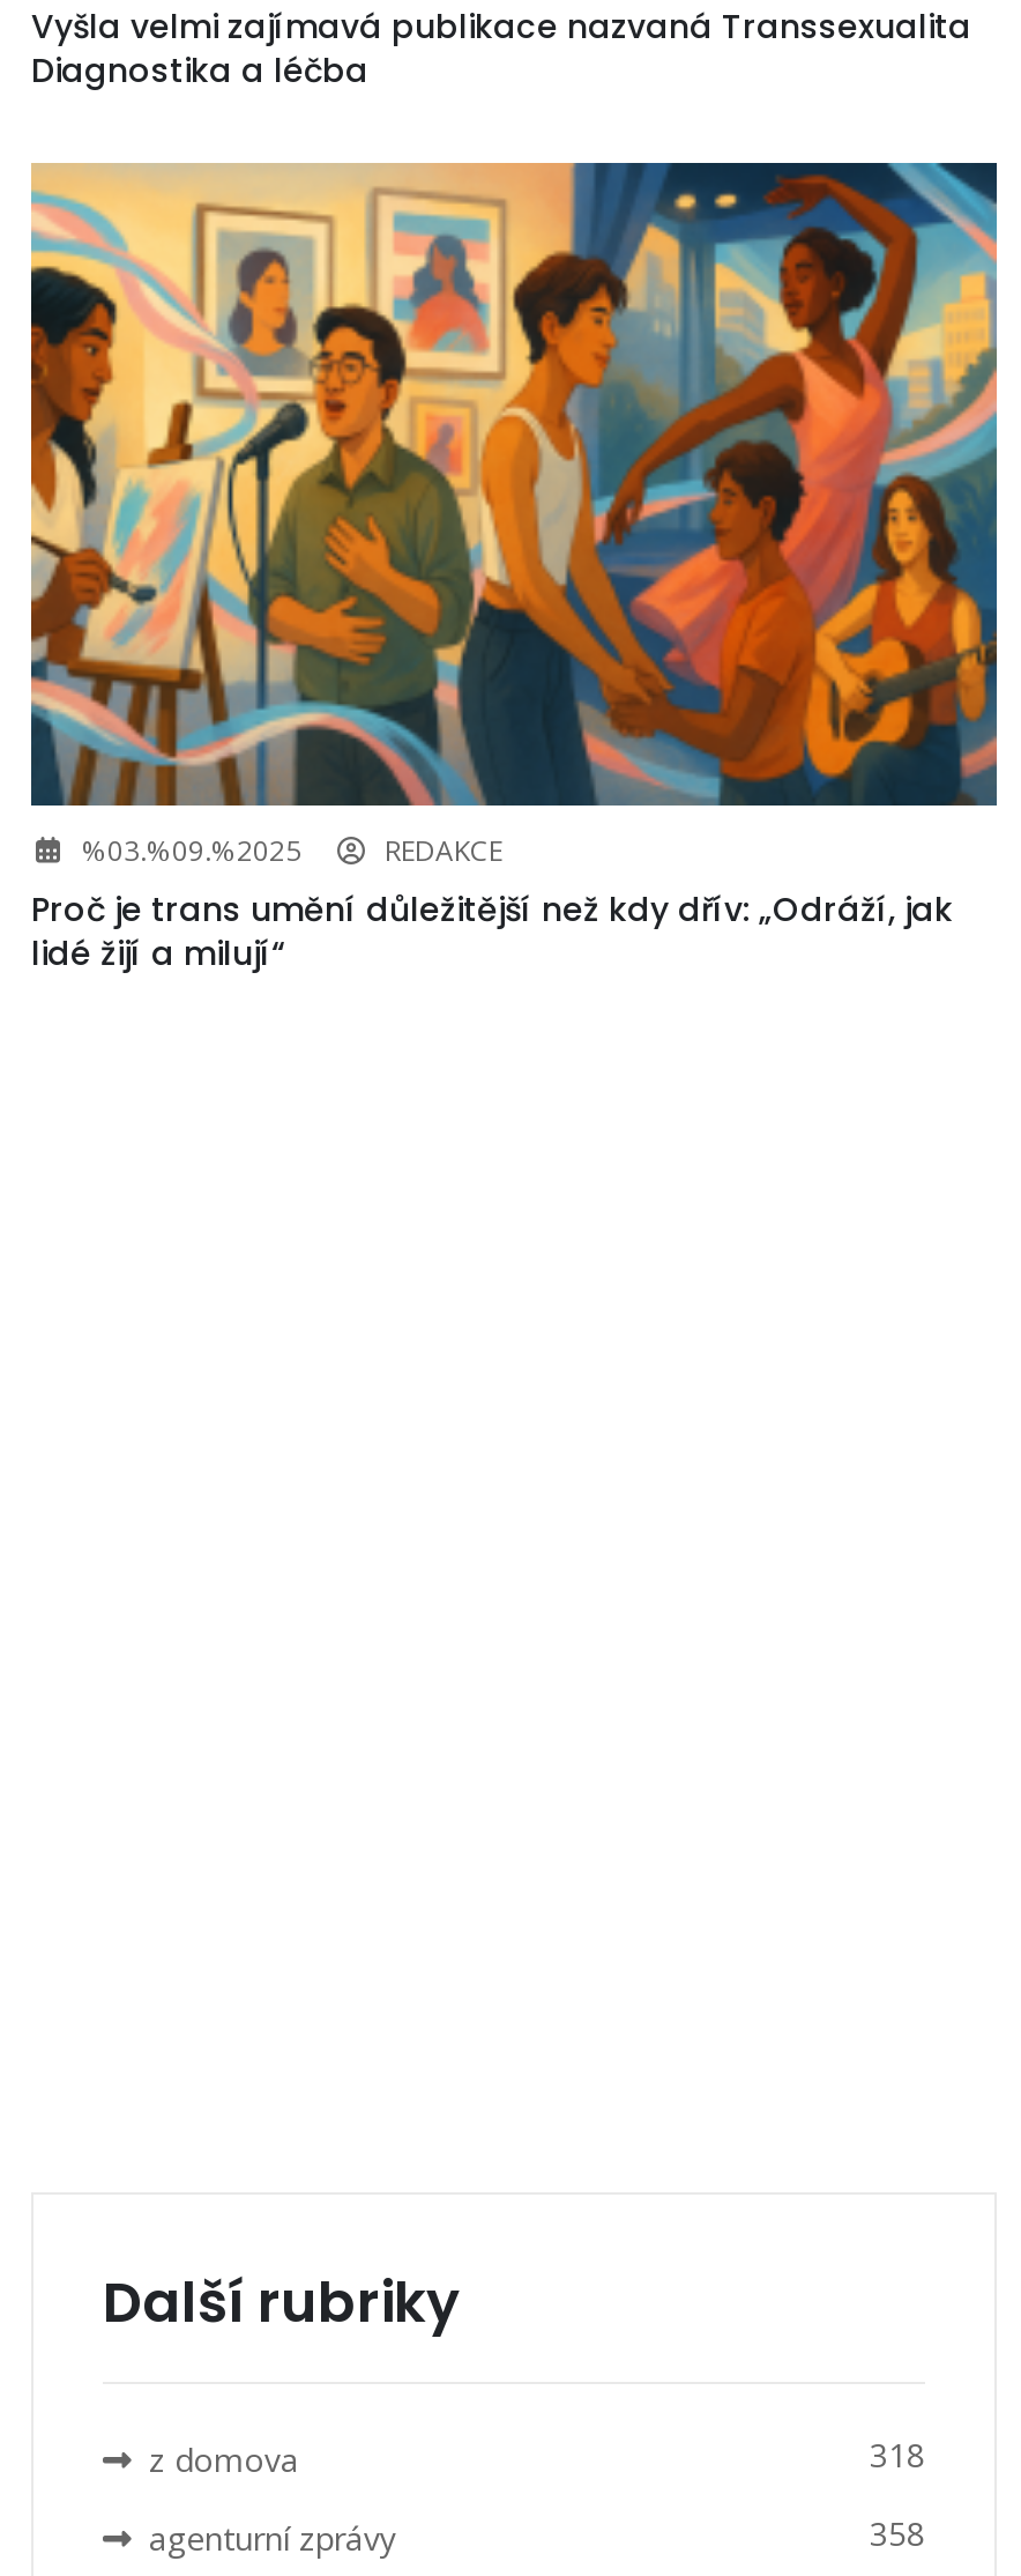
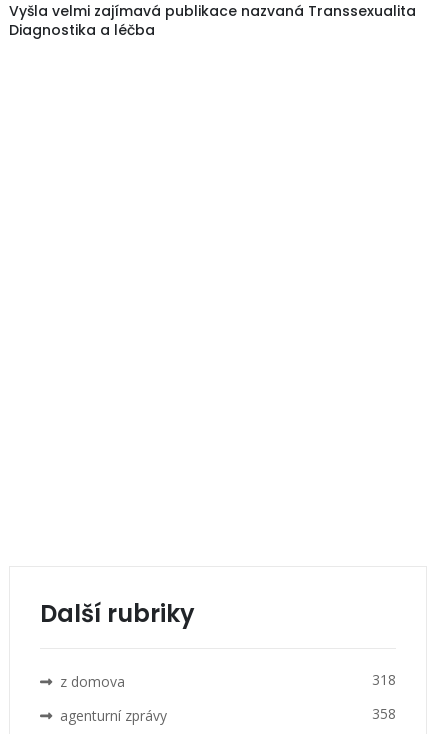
[29,159,999,978] [image] | %03.%09.%2025 | REDAKCE | Proč je trans umění důležitější než kdy dřív: „Odráží, jak | lidé žijí a milují“ -> none

